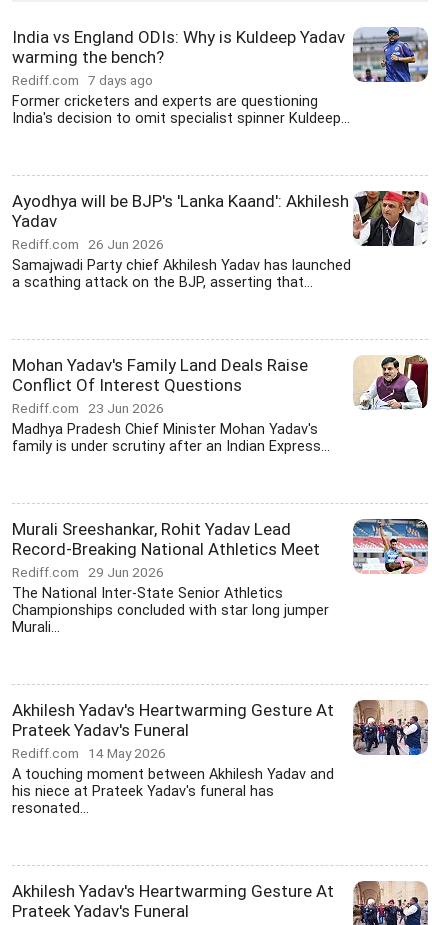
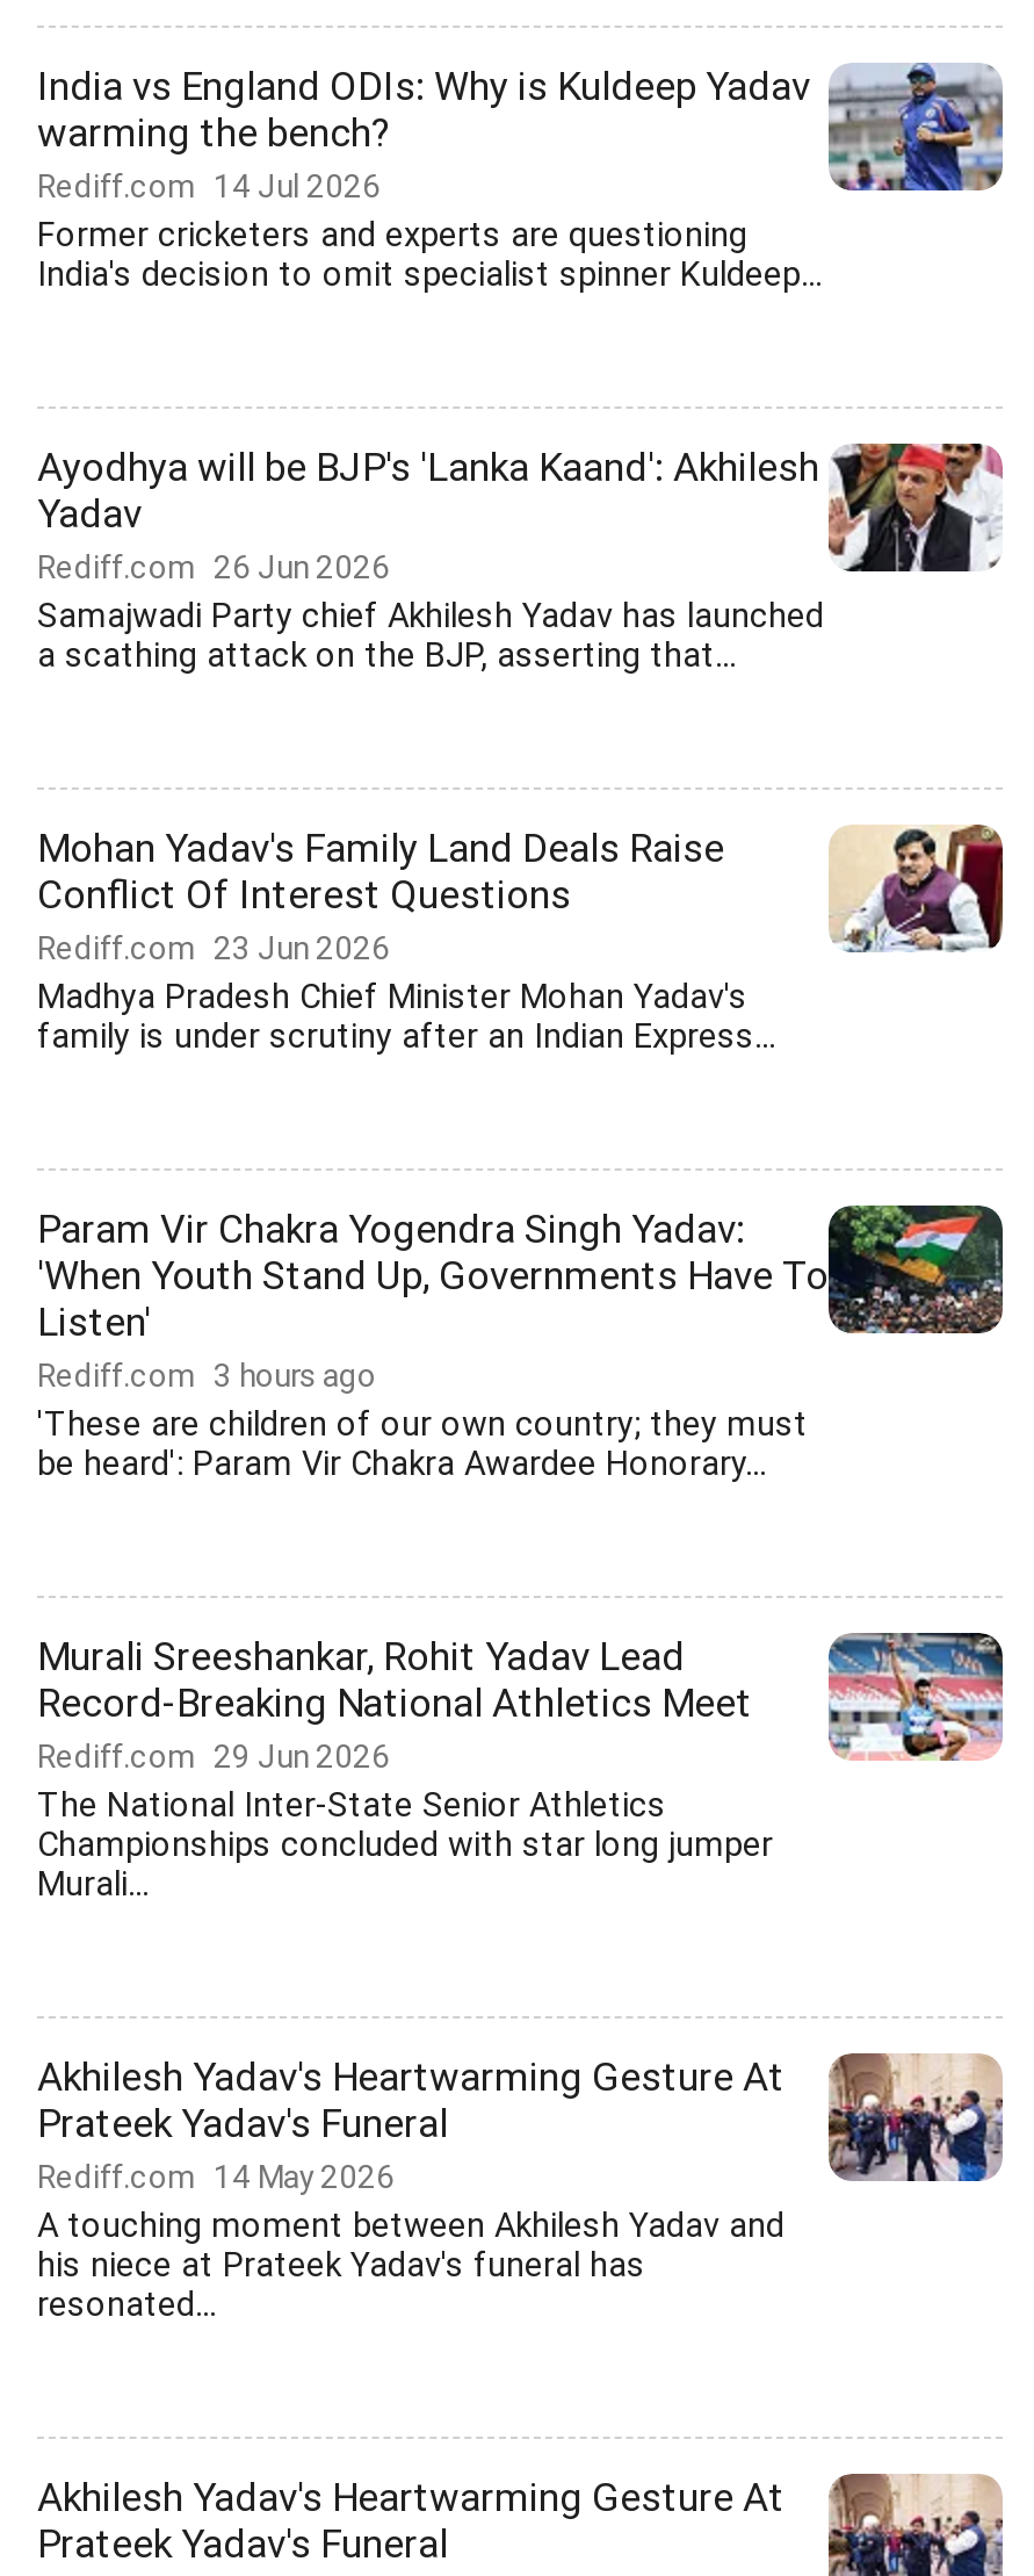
[12,72,153,88] Rediff.com 7 days ago -> [37,167,381,204] Rediff.com 14 Jul 2026
none -> [37,1206,1005,1484] [image] | Param Vir Chakra Yogendra Singh Yadav: | 'When Youth Stand Up, Governments Have To | Listen' | Rediff.com 3 hours ago | 'These are children of our own country; they must | be heard': Param Vir Chakra Awardee Honorary...

